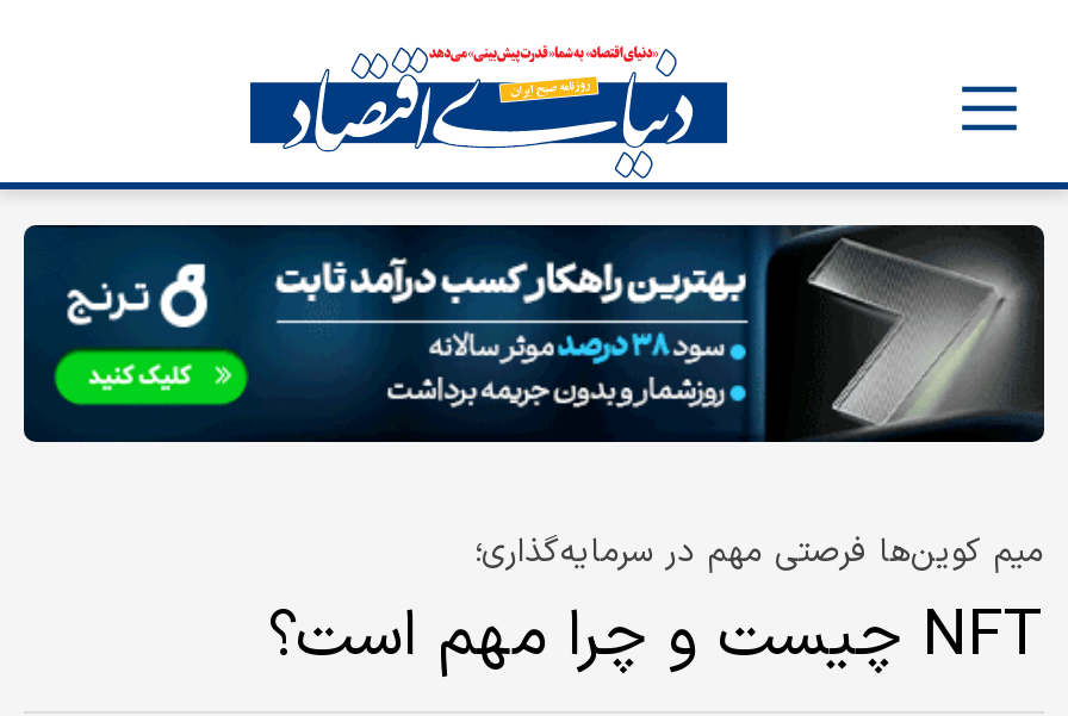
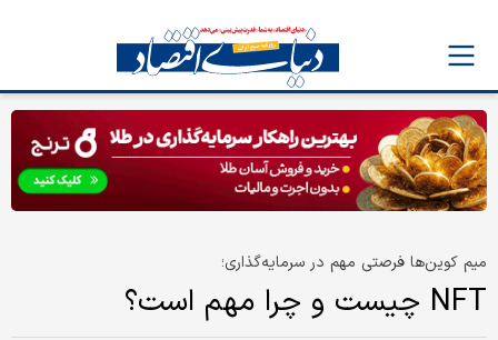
[21,223,1047,444] [image] -> [10,109,488,212] [image]

